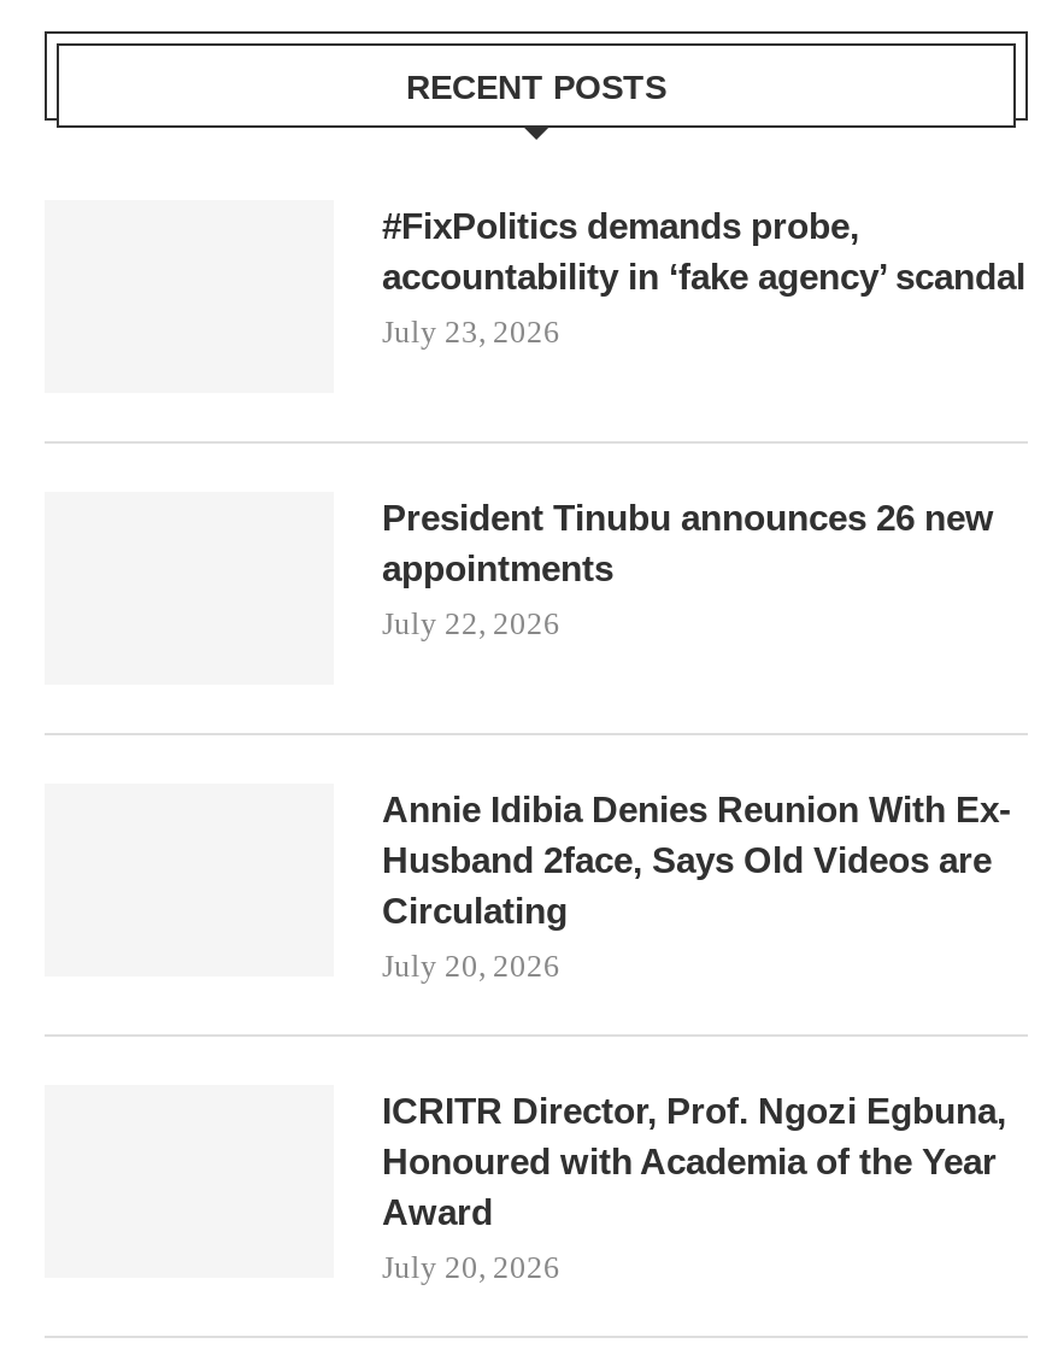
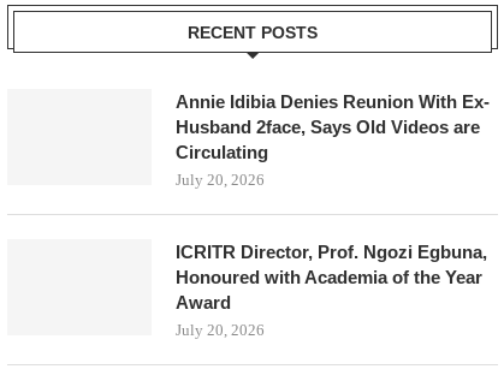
[382,205,1025,350] #FixPolitics demands probe, | accountability in ‘fake agency’ scandal | July 23, 2026 -> none
[382,497,994,642] President Tinubu announces 26 new | appointments | July 22, 2026 -> none

